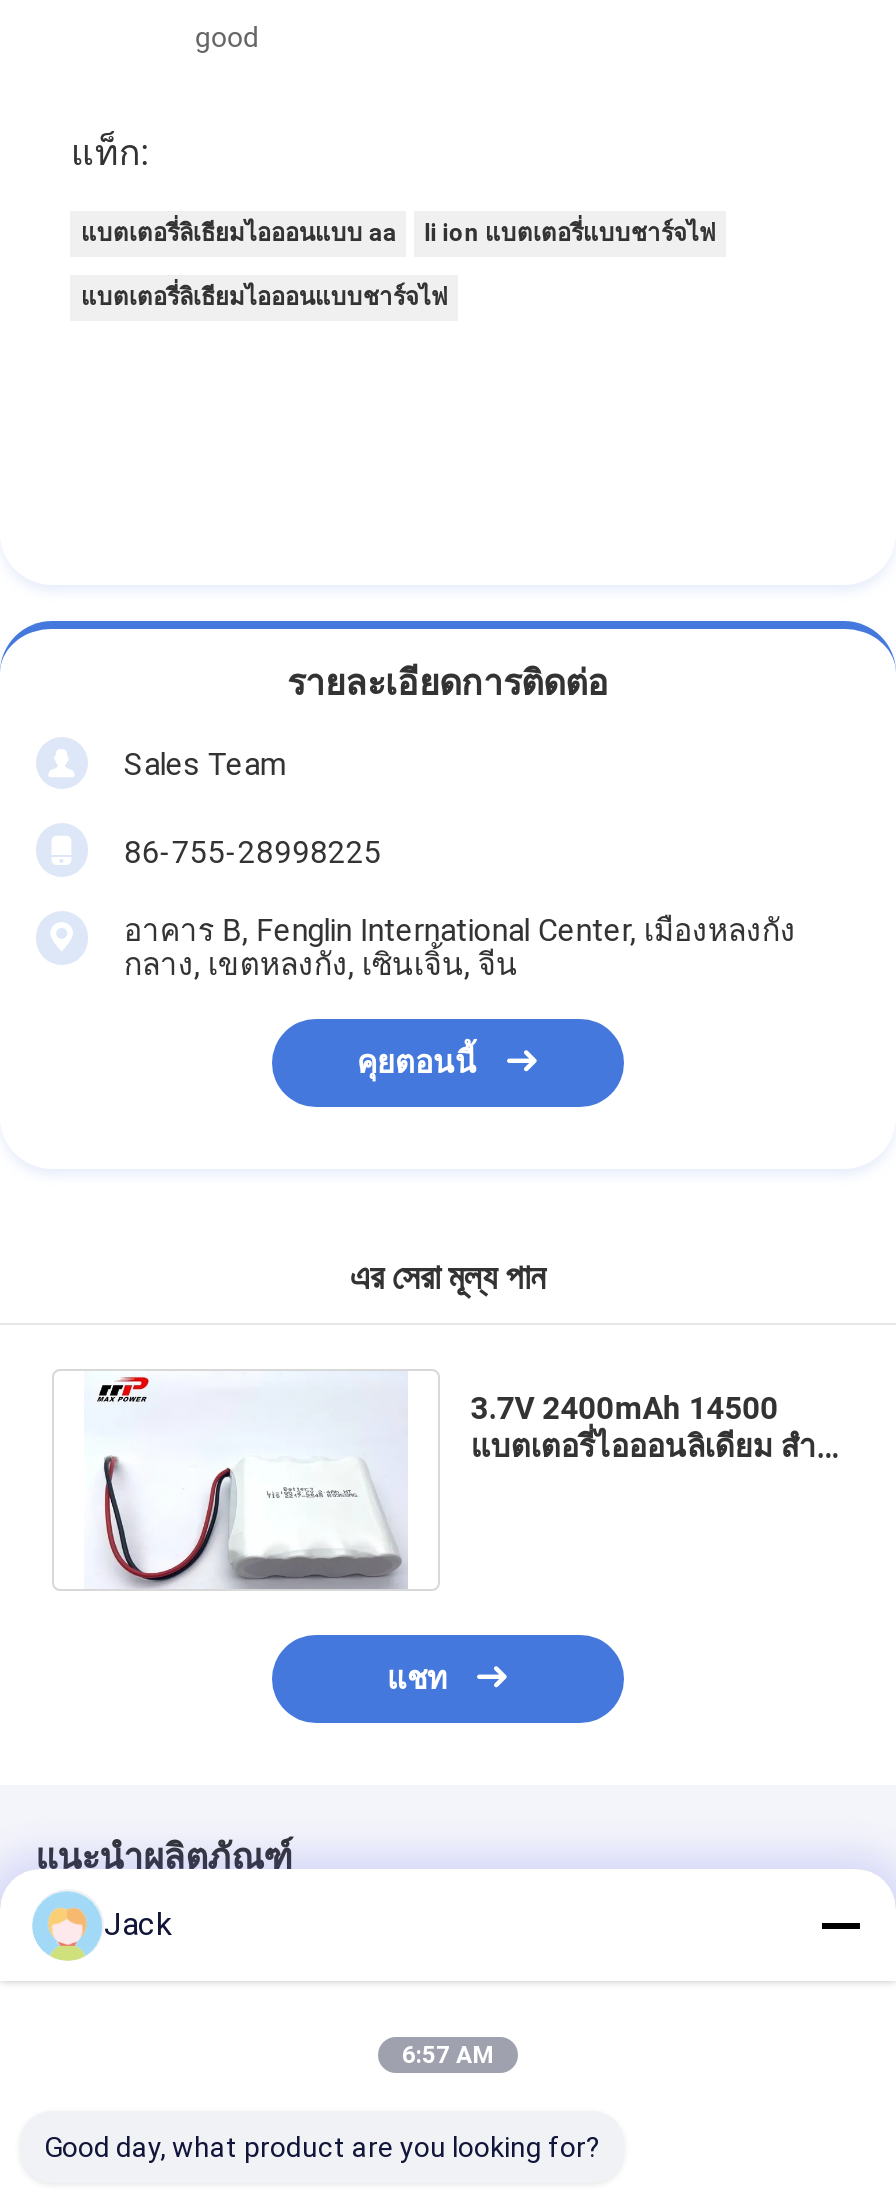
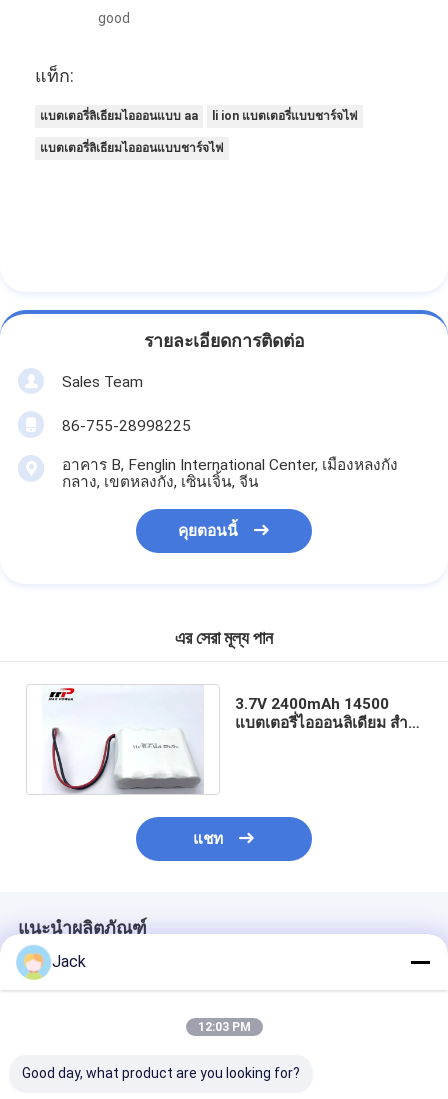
[402,2041,494,2069] 6:57 AM -> [197,1020,250,1034] 12:03 PM

